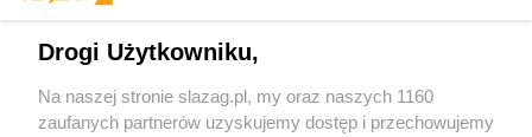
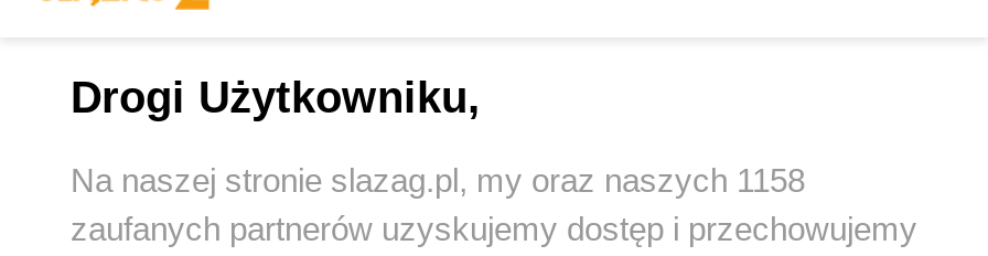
[38,86,433,106] Na naszej stronie slazag.pl, my oraz naszych 1160 -> [71,161,805,199] Na naszej stronie slazag.pl, my oraz naszych 1158

